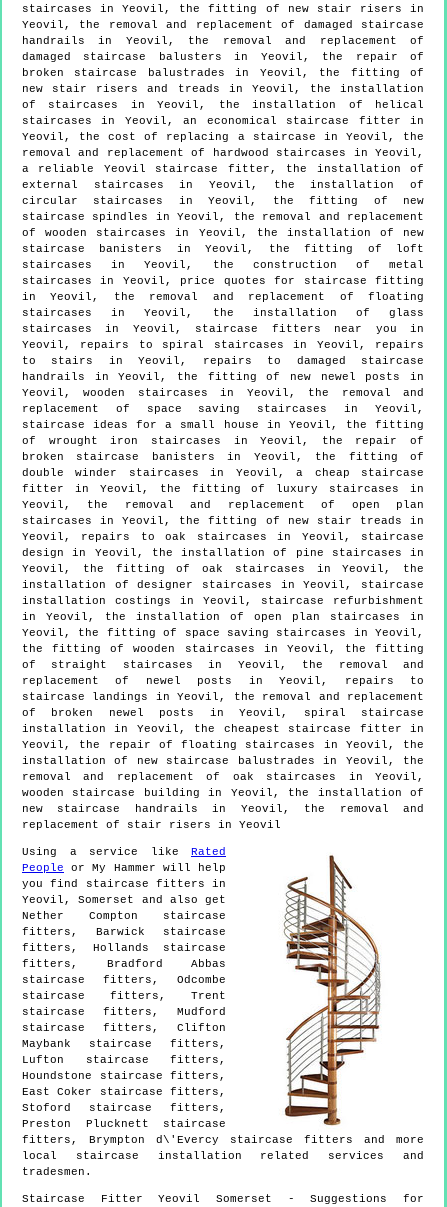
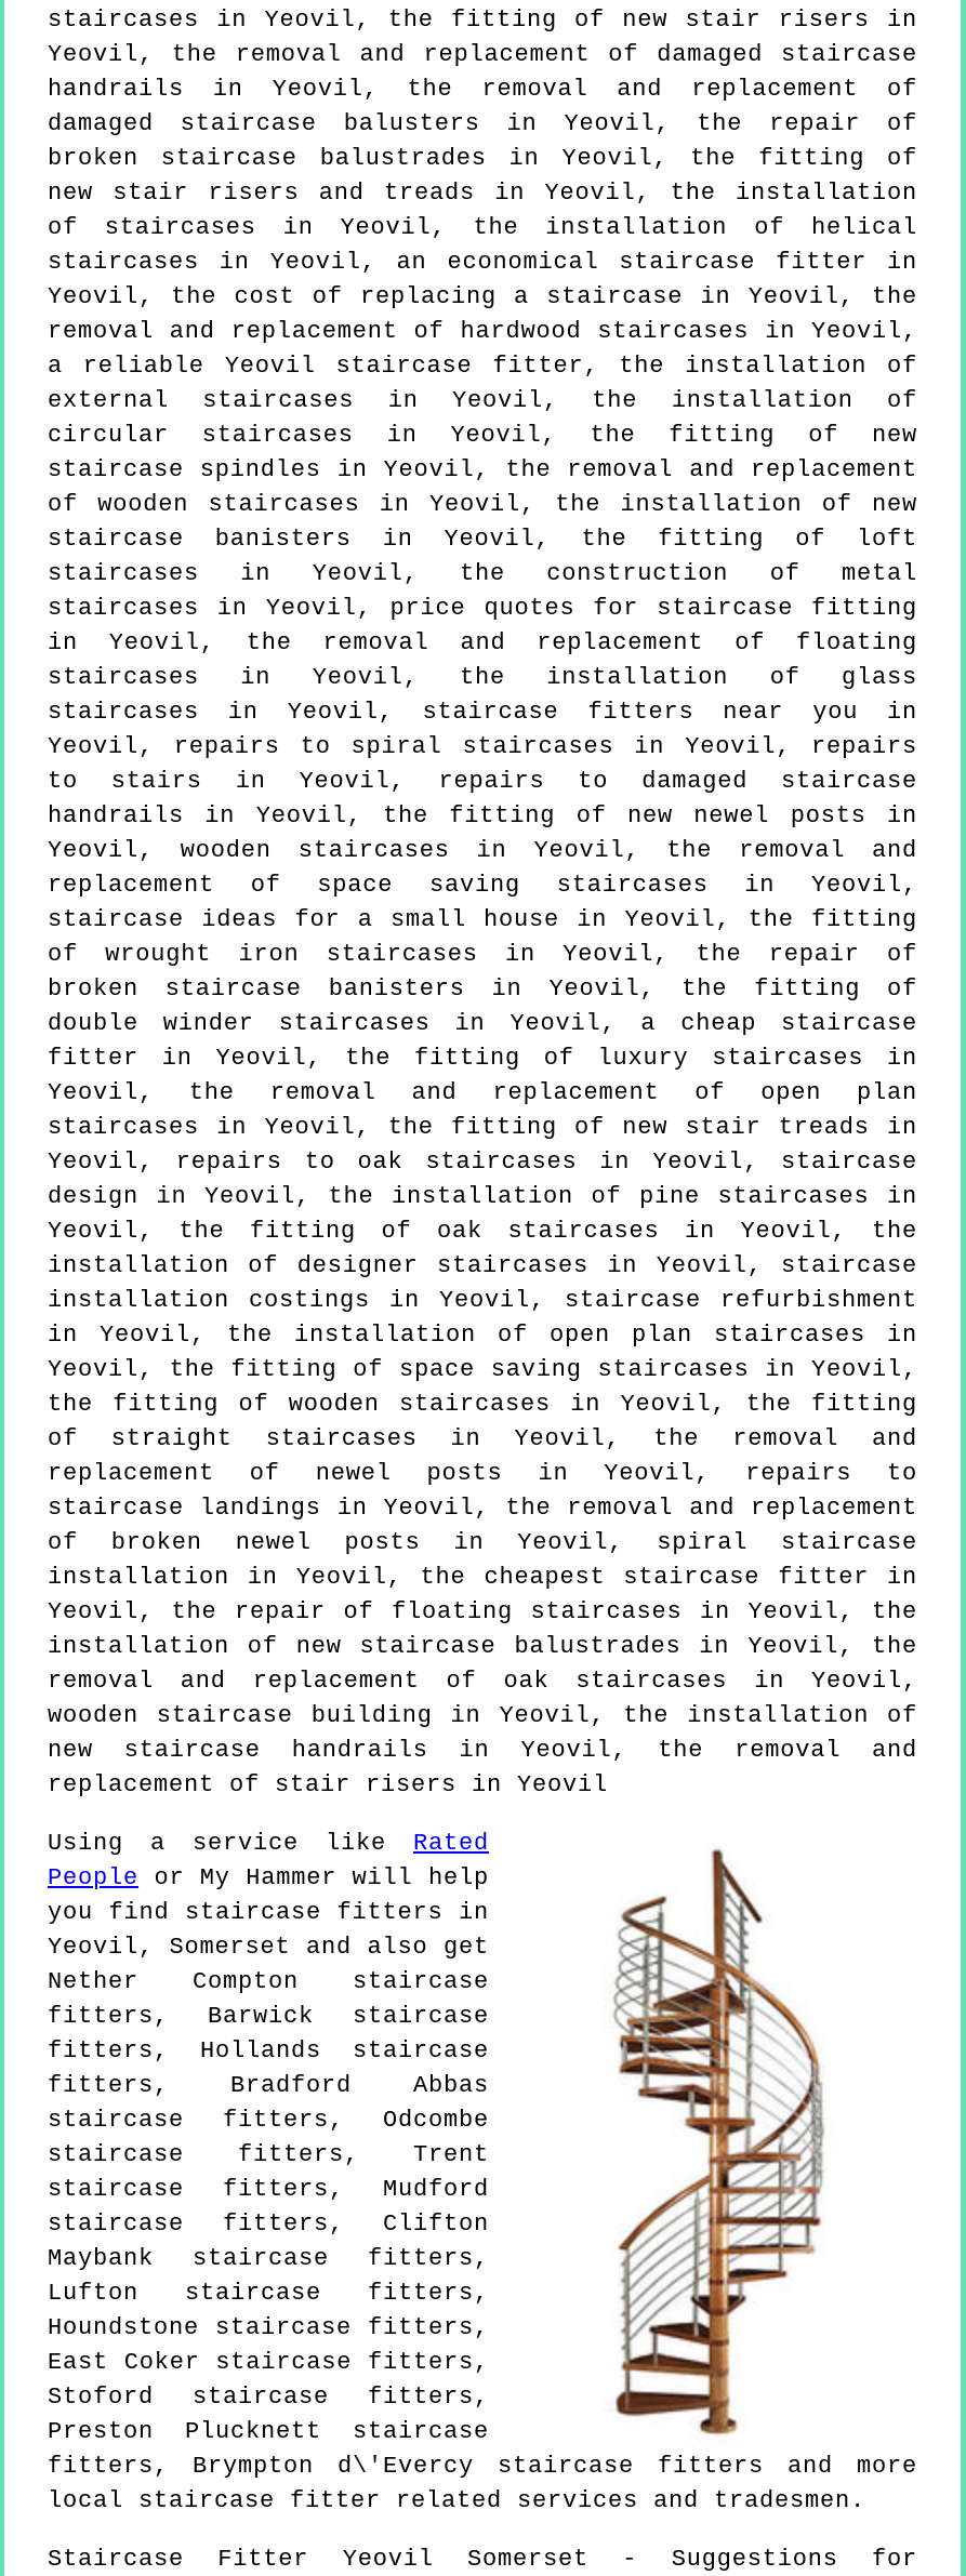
[22,1150,424,1178] local staircase installation related services and | tradesmen. -> [48,2487,865,2513] local staircase fitter related services and tradesmen.

